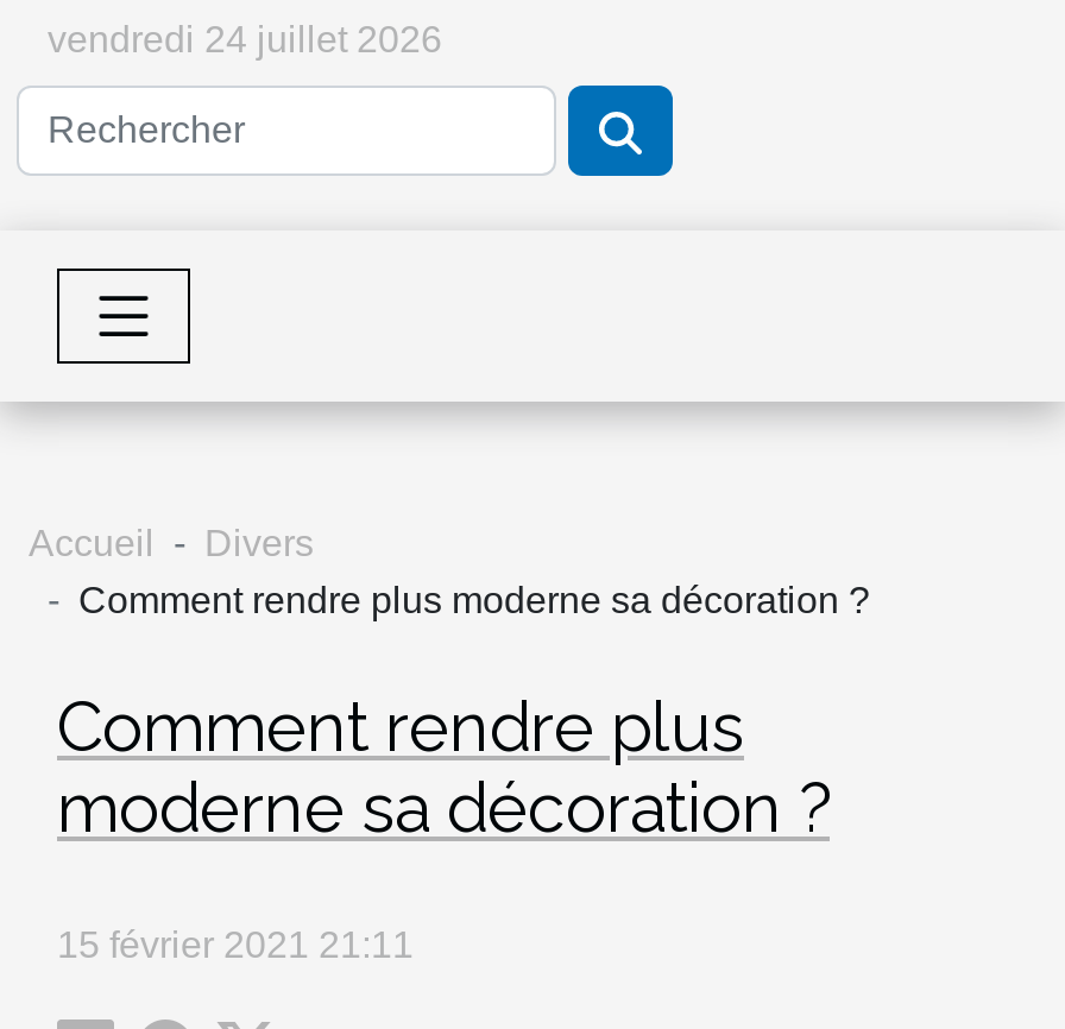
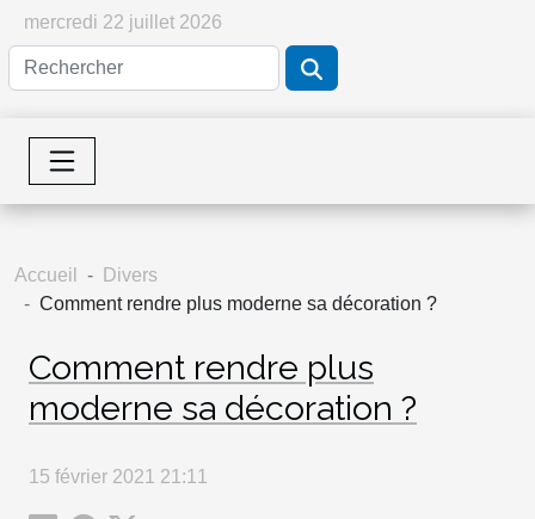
[48,19,442,59] vendredi 24 juillet 2026 -> [24,12,222,32] mercredi 22 juillet 2026

